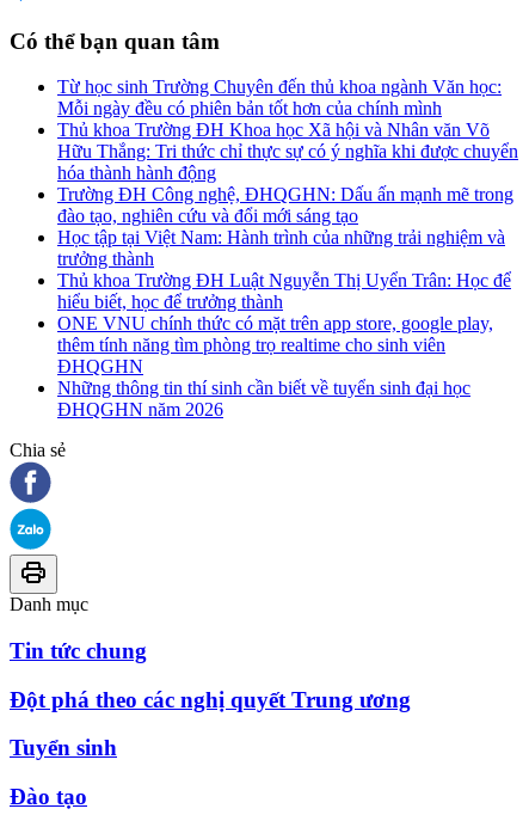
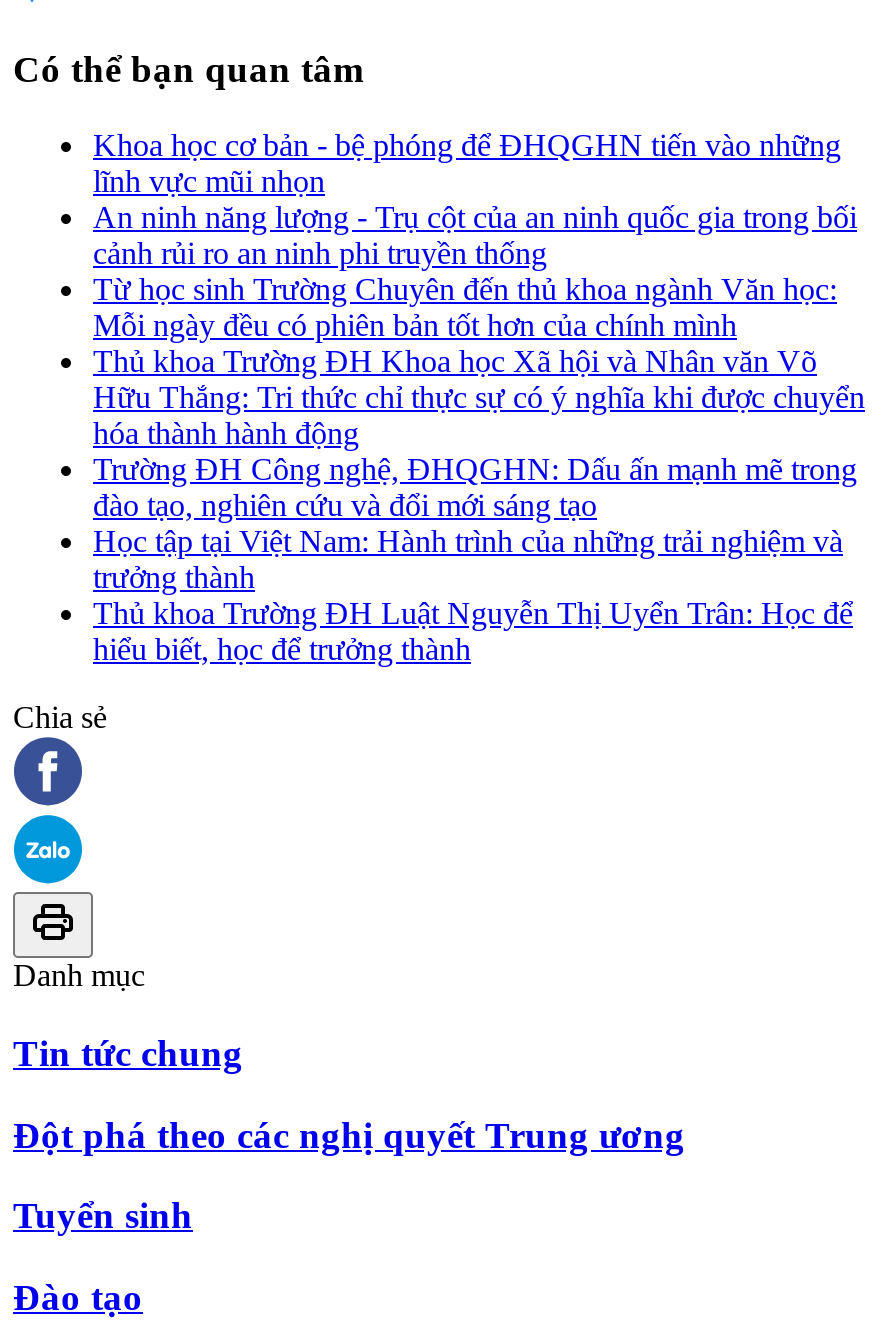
none -> [93,128,857,270] Khoa học cơ bản - bệ phóng để ĐHQGHN tiến vào những | lĩnh vực mũi nhọn | An ninh năng lượng - Trụ cột của an ninh quốc gia trong bối | cảnh rủi ro an ninh phi truyền thống
moved [57,77,518,312] -> [93,272,865,666]: Từ học sinh Trường Chuyên đến thủ khoa ngành Văn học: | Mỗi ngày đều có phiên bản tốt hơn của chính mình | Thủ khoa Trường ĐH Khoa học Xã hội và Nhân văn Võ | ... | Thủ khoa Trường ĐH Luật Nguyễn Thị Uyển Trân: Học để | hiểu biết, học để trưởng thành
[57,313,493,420] ONE VNU chính thức có mặt trên app store, google play, | thêm tính năng tìm phòng trọ realtime cho sinh viên | ĐHQGHN | Những thông tin thí sinh cần biết về tuyển sinh đại học | ĐHQGHN năm 2026 -> none

